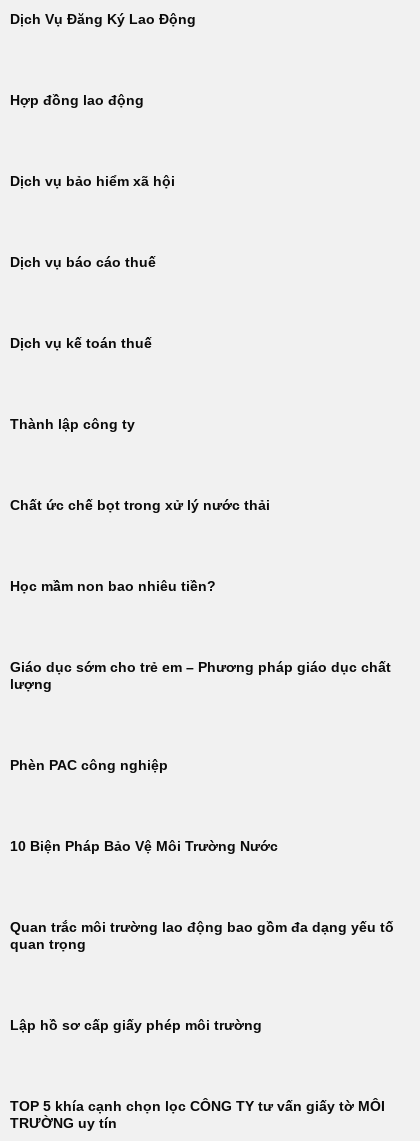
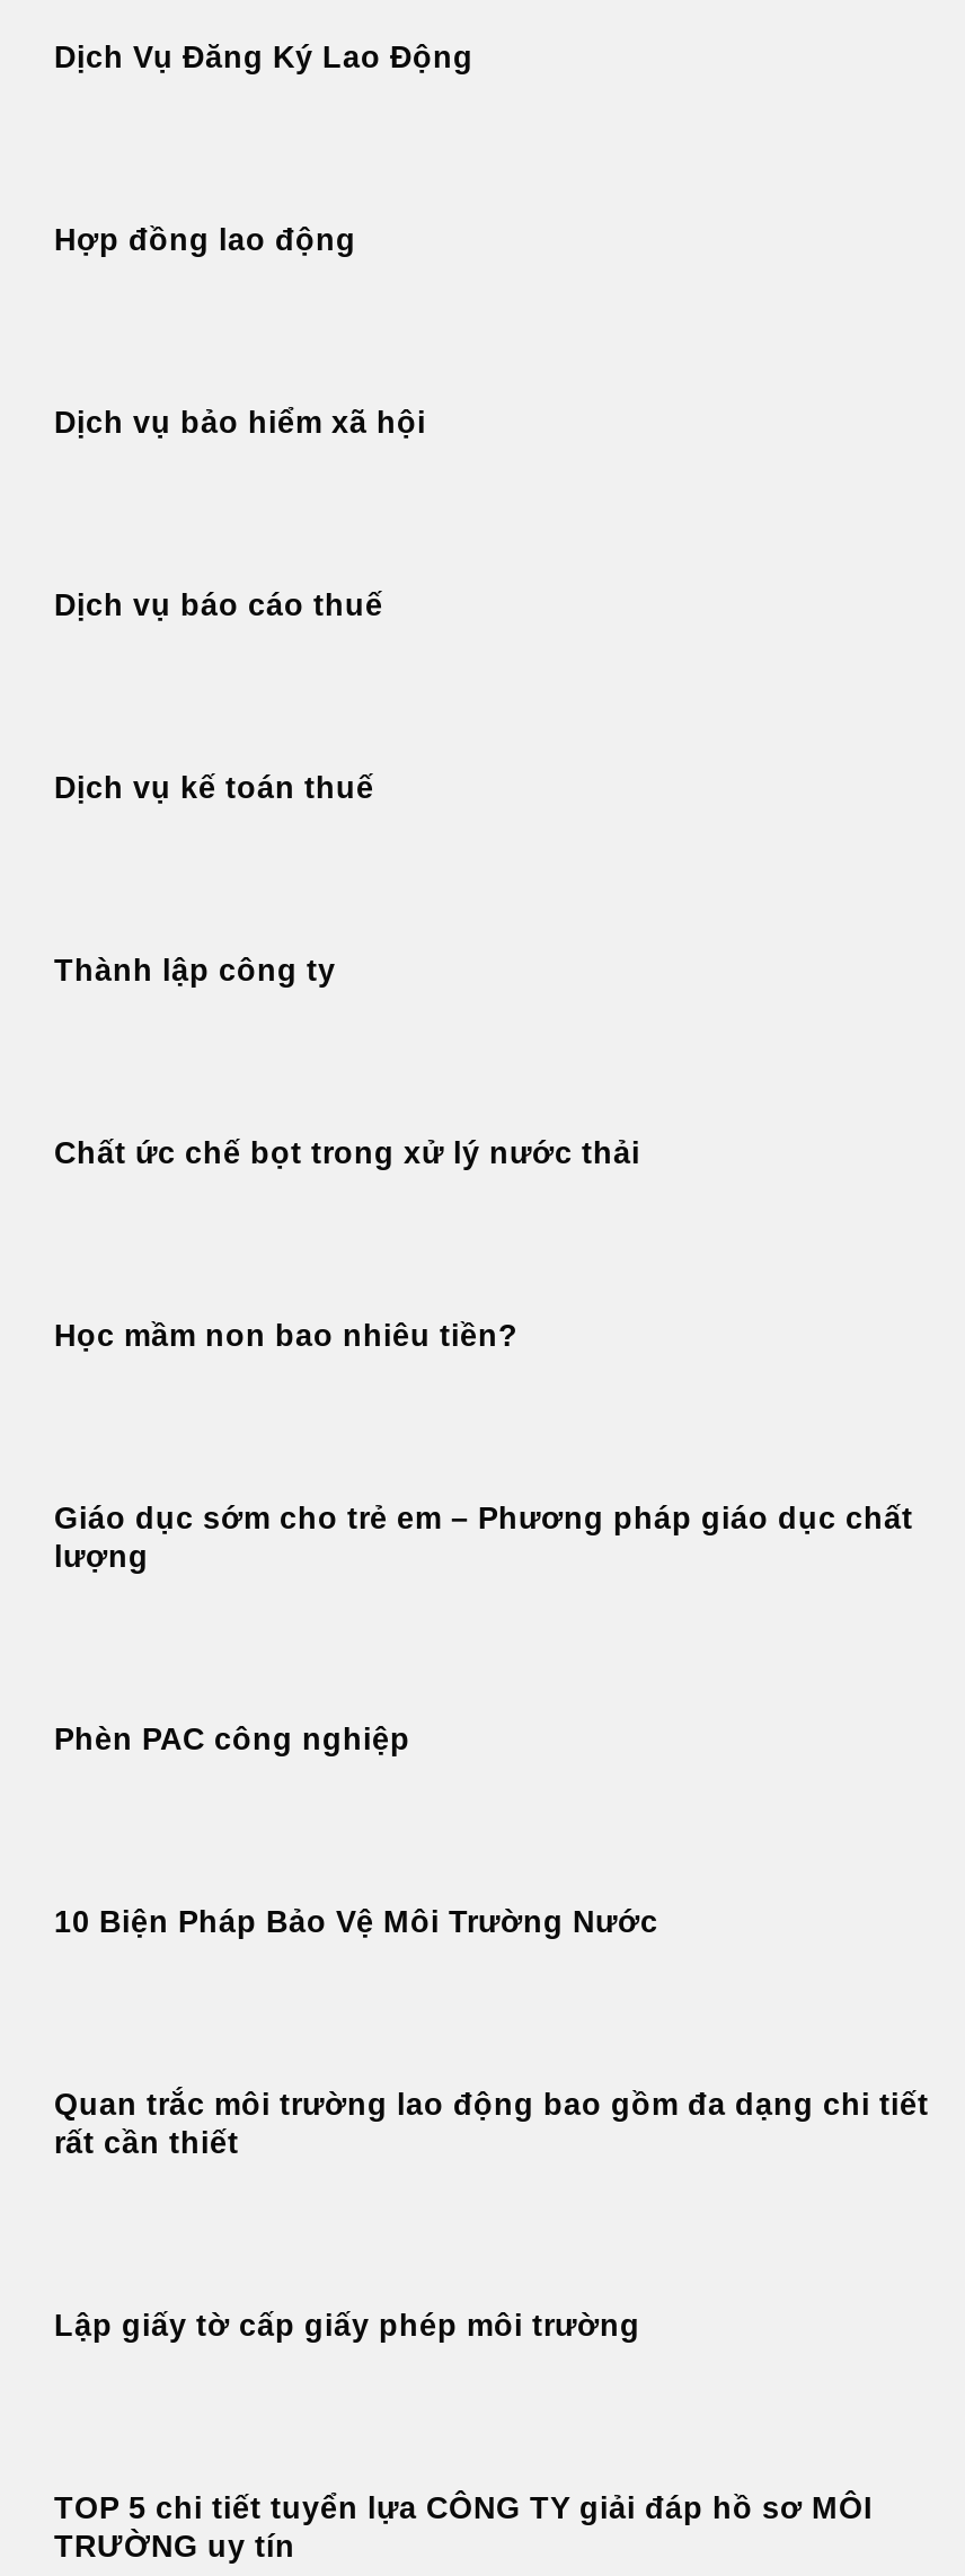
[10,920,394,952] Quan trắc môi trường lao động bao gồm đa dạng yếu tố | quan trọng -> [54,2088,929,2160] Quan trắc môi trường lao động bao gồm đa dạng chi tiết | rất cần thiết
[10,1018,262,1033] Lập hồ sơ cấp giấy phép môi trường -> [54,2309,640,2343] Lập giấy tờ cấp giấy phép môi trường
[10,1099,385,1114] TOP 5 khía cạnh chọn lọc CÔNG TY tư vấn giấy tờ MÔI -> [54,2492,873,2526] TOP 5 chi tiết tuyển lựa CÔNG TY giải đáp hồ sơ MÔI

